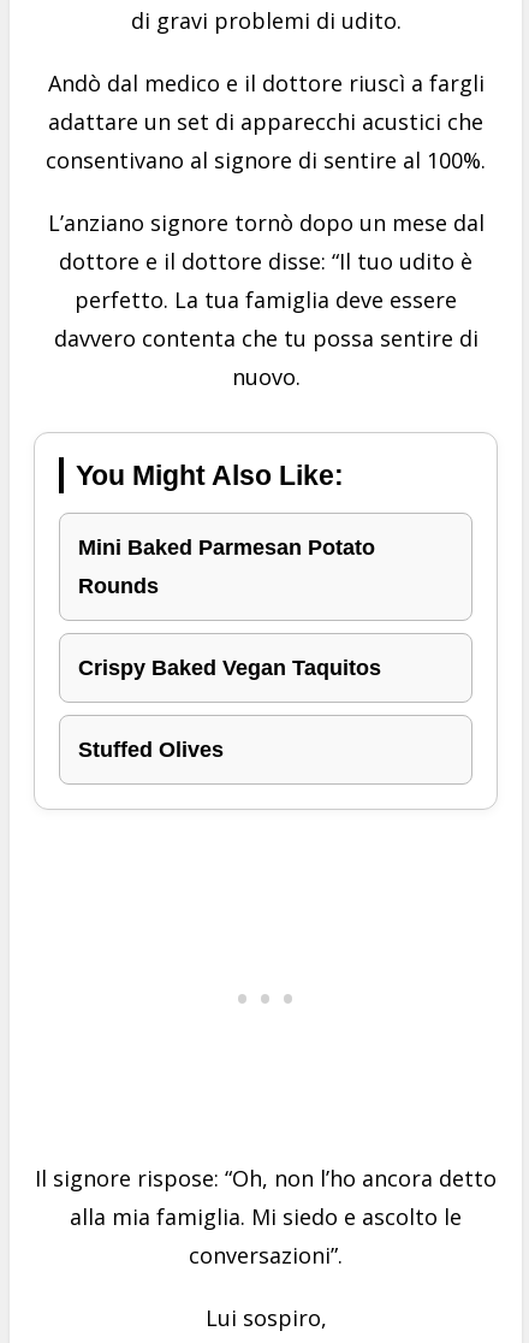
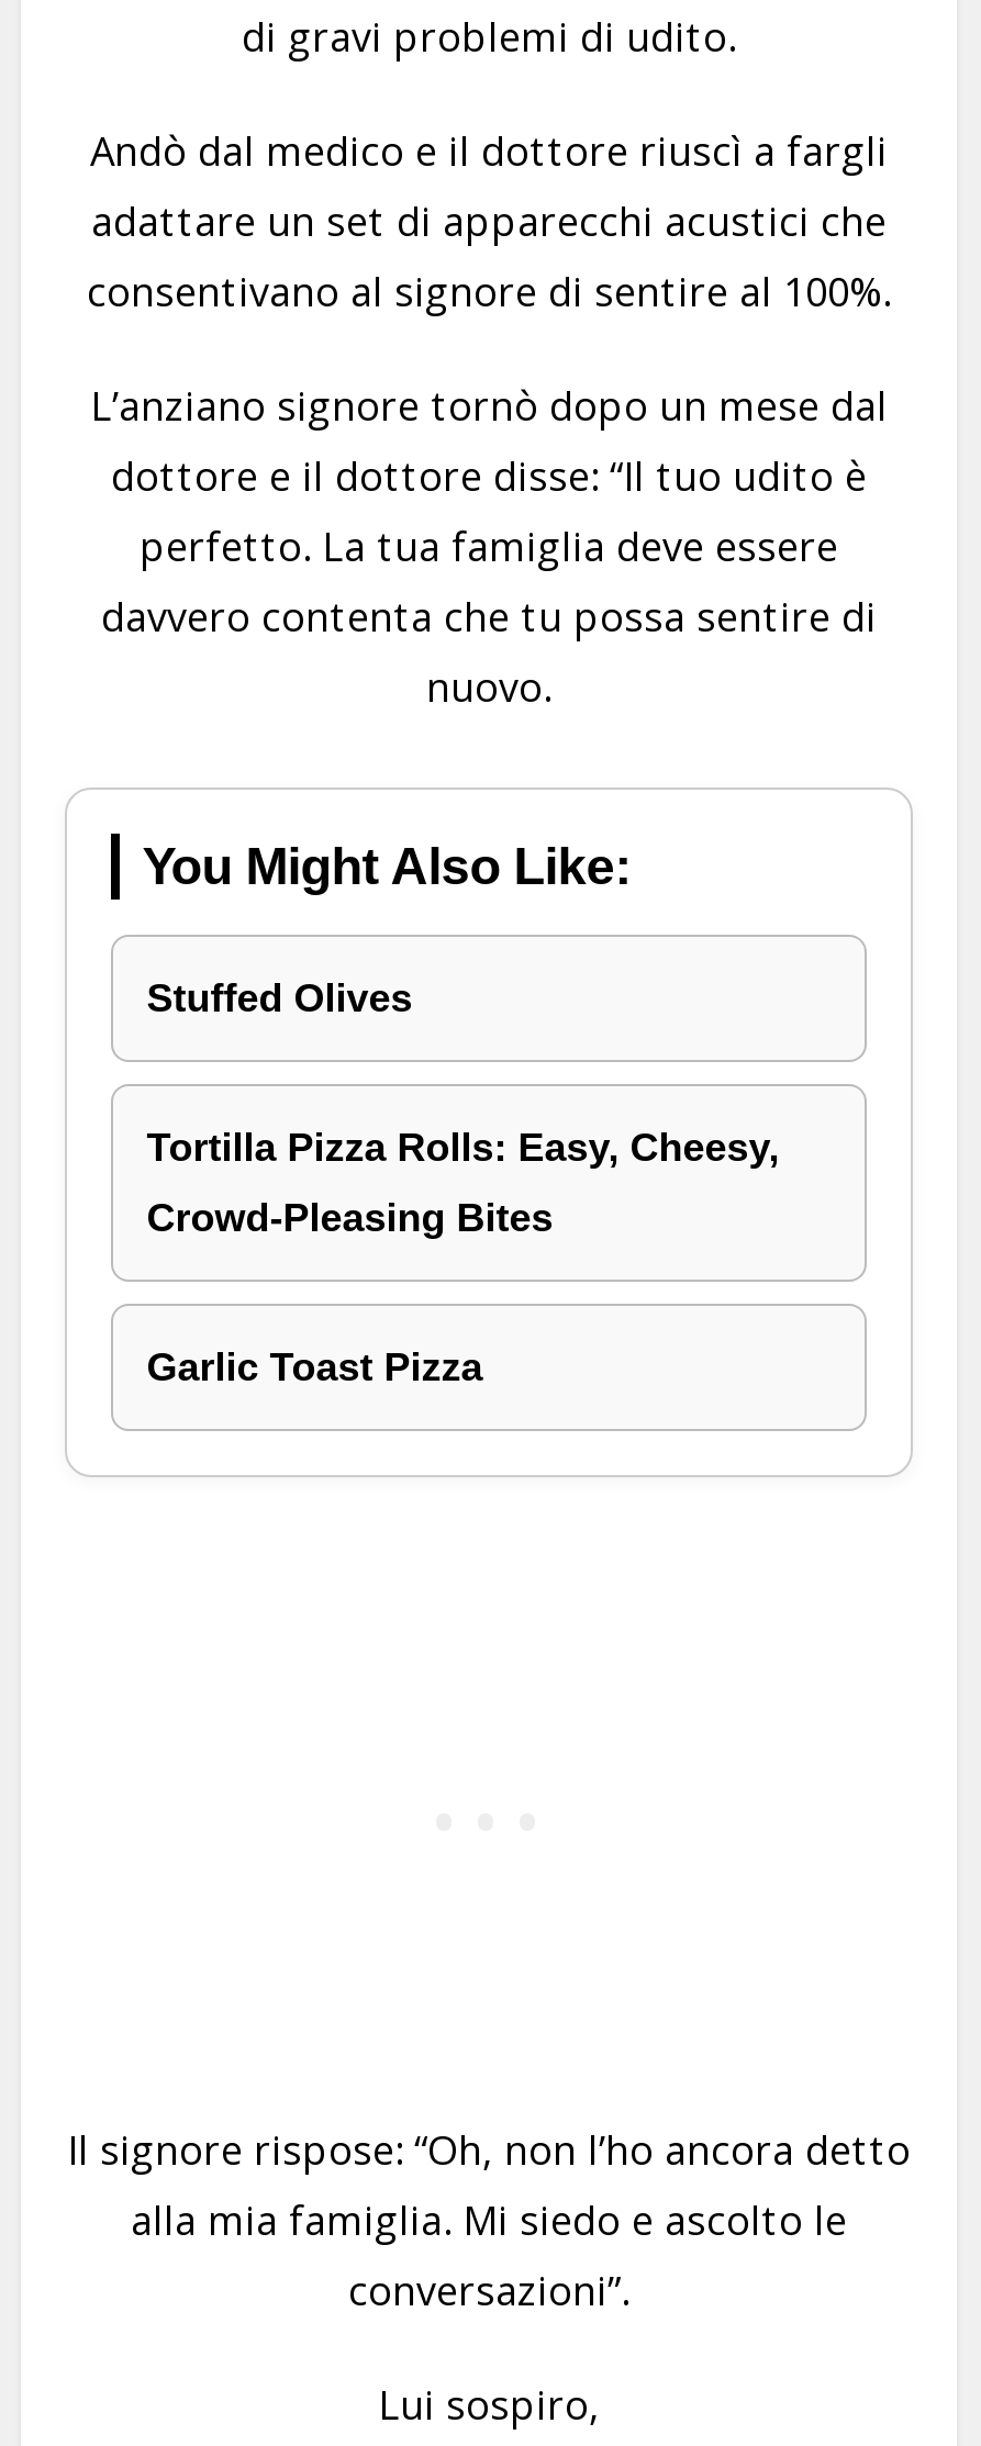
[78,536,381,680] Mini Baked Parmesan Potato | Rounds | Crispy Baked Vegan Taquitos -> none
moved [78,738,224,762] -> [147,976,412,1020]: Stuffed Olives
none -> [147,1126,779,1389] Tortilla Pizza Rolls: Easy, Cheesy, | Crowd-Pleasing Bites | Garlic Toast Pizza

